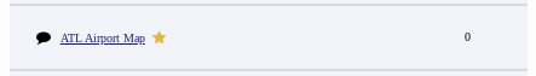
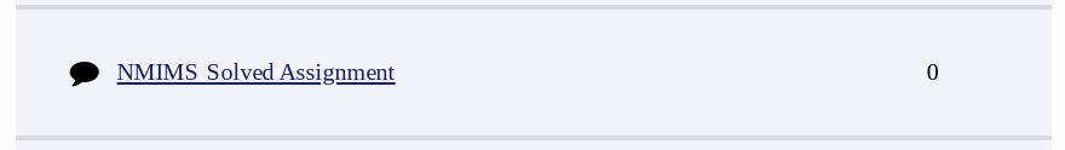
[60,31,145,45] ATL Airport Map -> [117,58,395,85] NMIMS Solved Assignment

